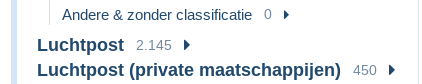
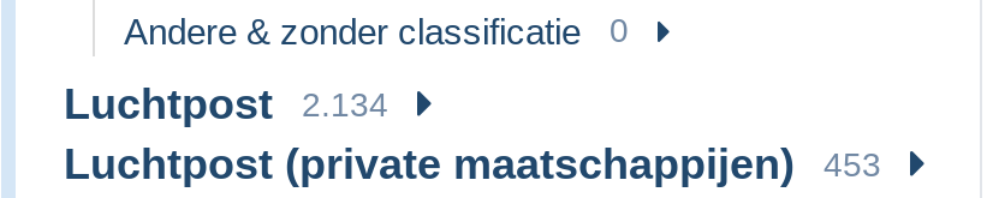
[37,35,172,55] Luchtpost 2.145 -> [64,80,388,128] Luchtpost 2.134
[37,60,377,80] Luchtpost (private maatschappijen) 450 -> [64,140,881,188] Luchtpost (private maatschappijen) 453

